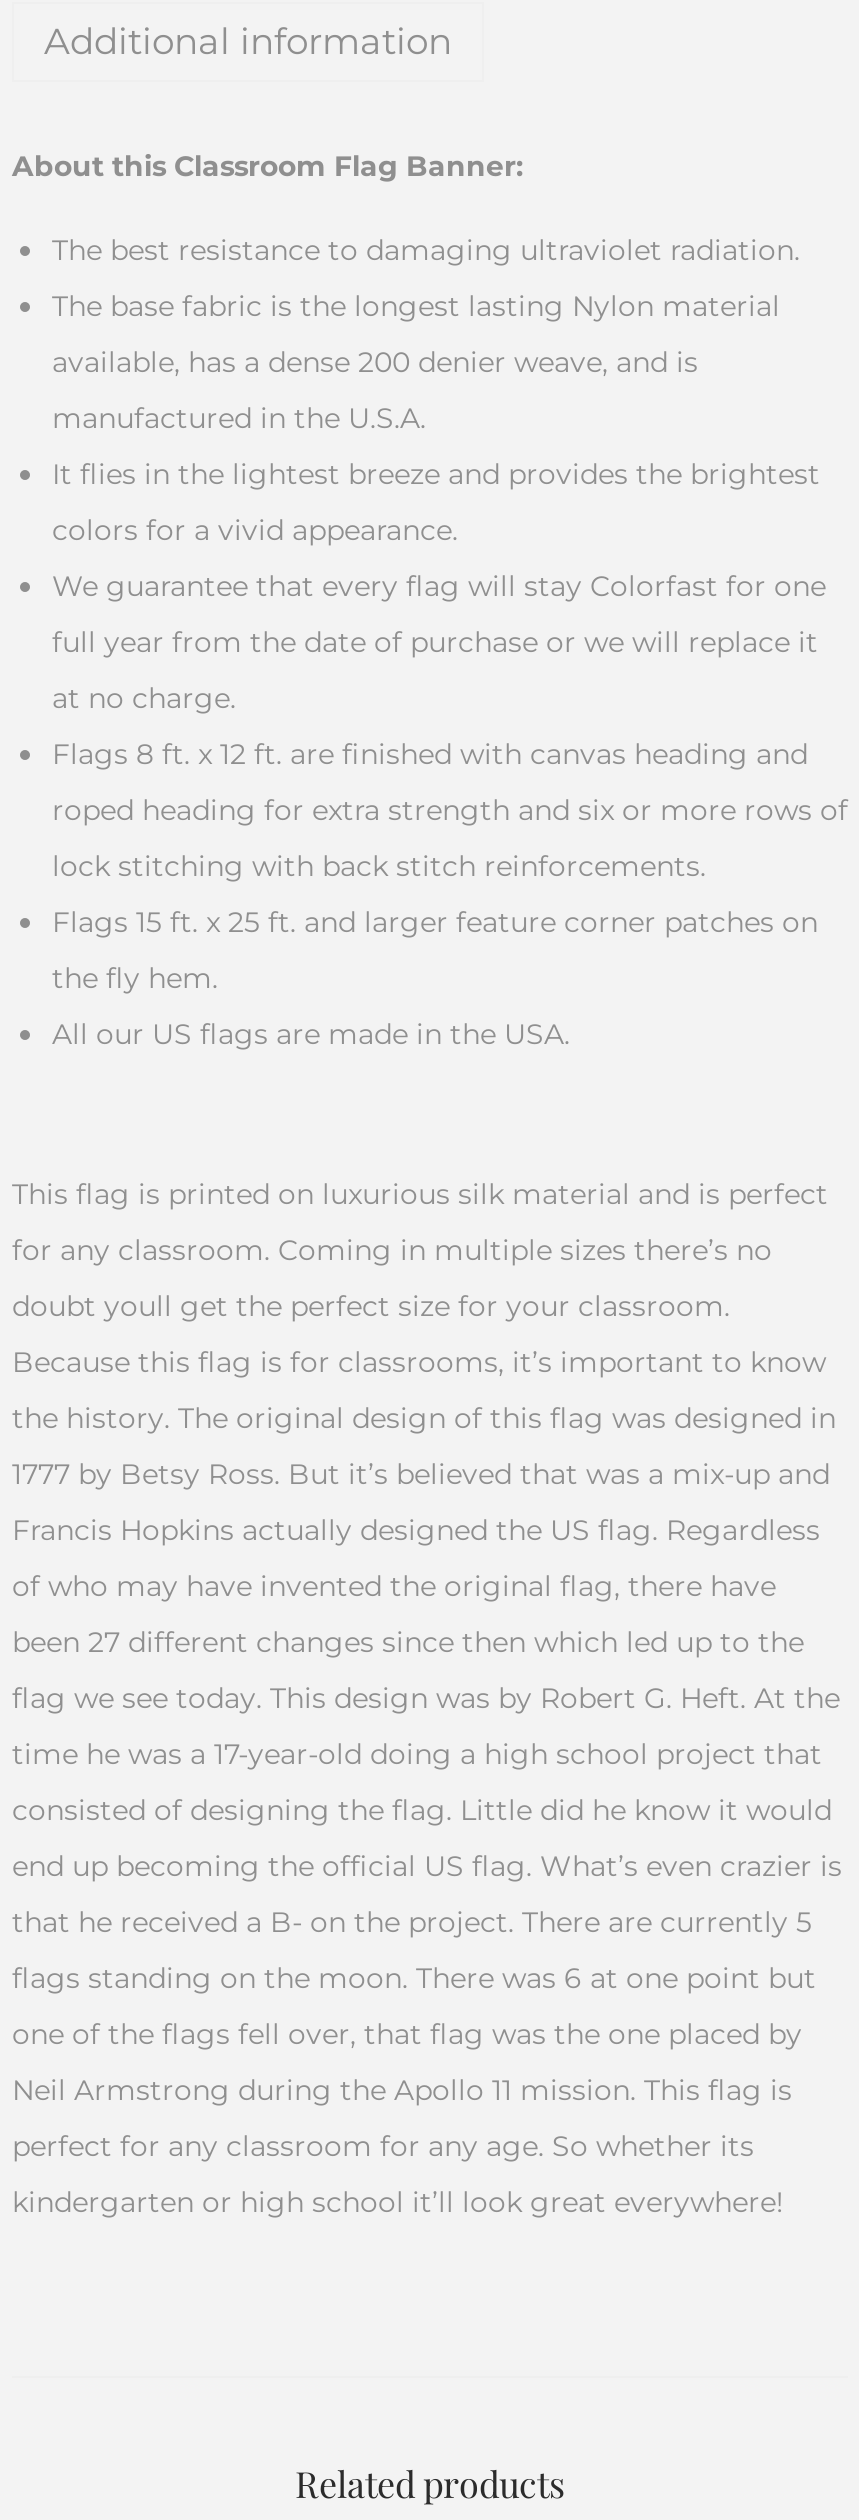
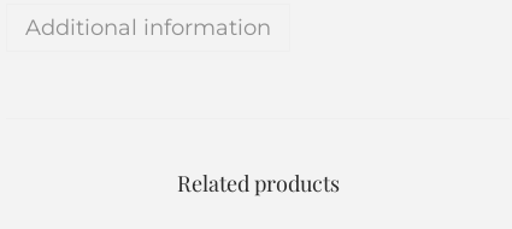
[12,149,848,1053] About this Classroom Flag Banner: | The best resistance to damaging ultraviolet radiation. | The base fabric is the longest lasting Nylon material | available, has a dense 200 denier weave, and is | manufactured in the U.S.A. | It flies in the lightest breeze and provides the brightest | colors for a vivid appearance. | We guarantee that every flag will stay Colorfast for one | full year from the date of purchase or we will replace it | at no charge. | Flags 8 ft. x 12 ft. are finished with canvas heading and | roped heading for extra strength and six or more rows of | lock stitching with back stitch reinforcements. | Flags 15 ft. x 25 ft. and larger feature corner patches on | the fly hem. | All our US flags are made in the USA. -> none
[12,1177,842,2221] This flag is printed on luxurious silk material and is perfect | for any classroom. Coming in multiple sizes there’s no | doubt youll get the perfect size for your classroom. | Because this flag is for classrooms, it’s important to know | the history. The original design of this flag was designed in | 1777 by Betsy Ross. But it’s believed that was a mix-up and | Francis Hopkins actually designed the US flag. Regardless | of who may have invented the original flag, there have | been 27 different changes since then which led up to the | flag we see today. This design was by Robert G. Heft. At the | time he was a 17-year-old doing a high school project that | consisted of designing the flag. Little did he know it would | end up becoming the official US flag. What’s even crazier is | that he received a B- on the project. There are currently 5 | flags standing on the moon. There was 6 at one point but | one of the flags fell over, that flag was the one placed by | Neil Armstrong during the Apollo 11 mission. This flag is | perfect for any classroom for any age. So whether its | kindergarten or high school it’ll look great everywhere! -> none

